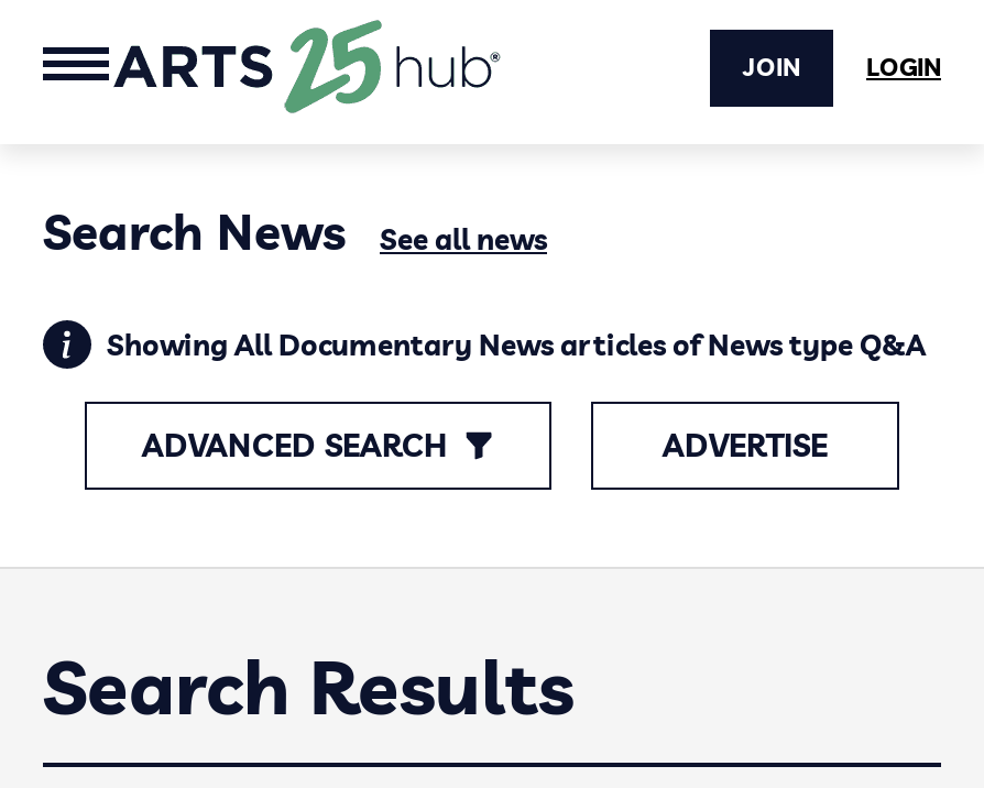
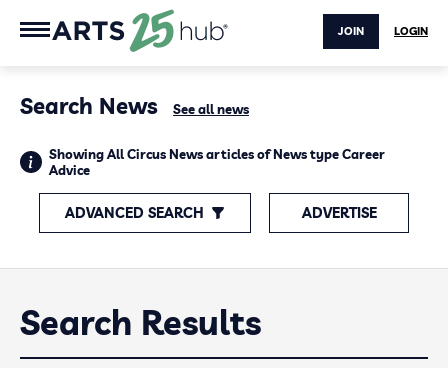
[107,327,926,362] Showing All Documentary News articles of News type Q&A -> [49,146,385,178] Showing All Circus News articles of News type Career | Advice

